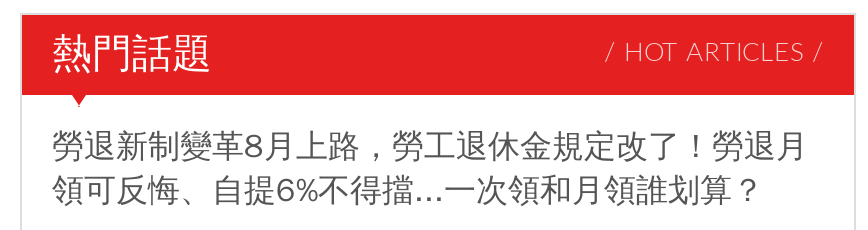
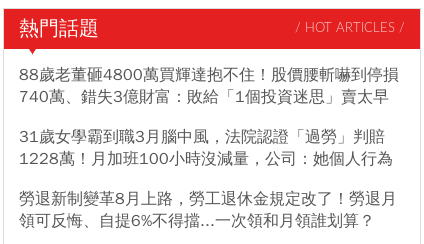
none -> [19,65,399,169] 88歲老董砸4800萬買輝達抱不住！股價腰斬嚇到停損 | 740萬、錯失3億財富：敗給「1個投資迷思」賣太早 | 31歲女學霸到職3月腦中風，法院認證「過勞」判賠 | 1228萬！月加班100小時沒減量，公司：她個人行為

